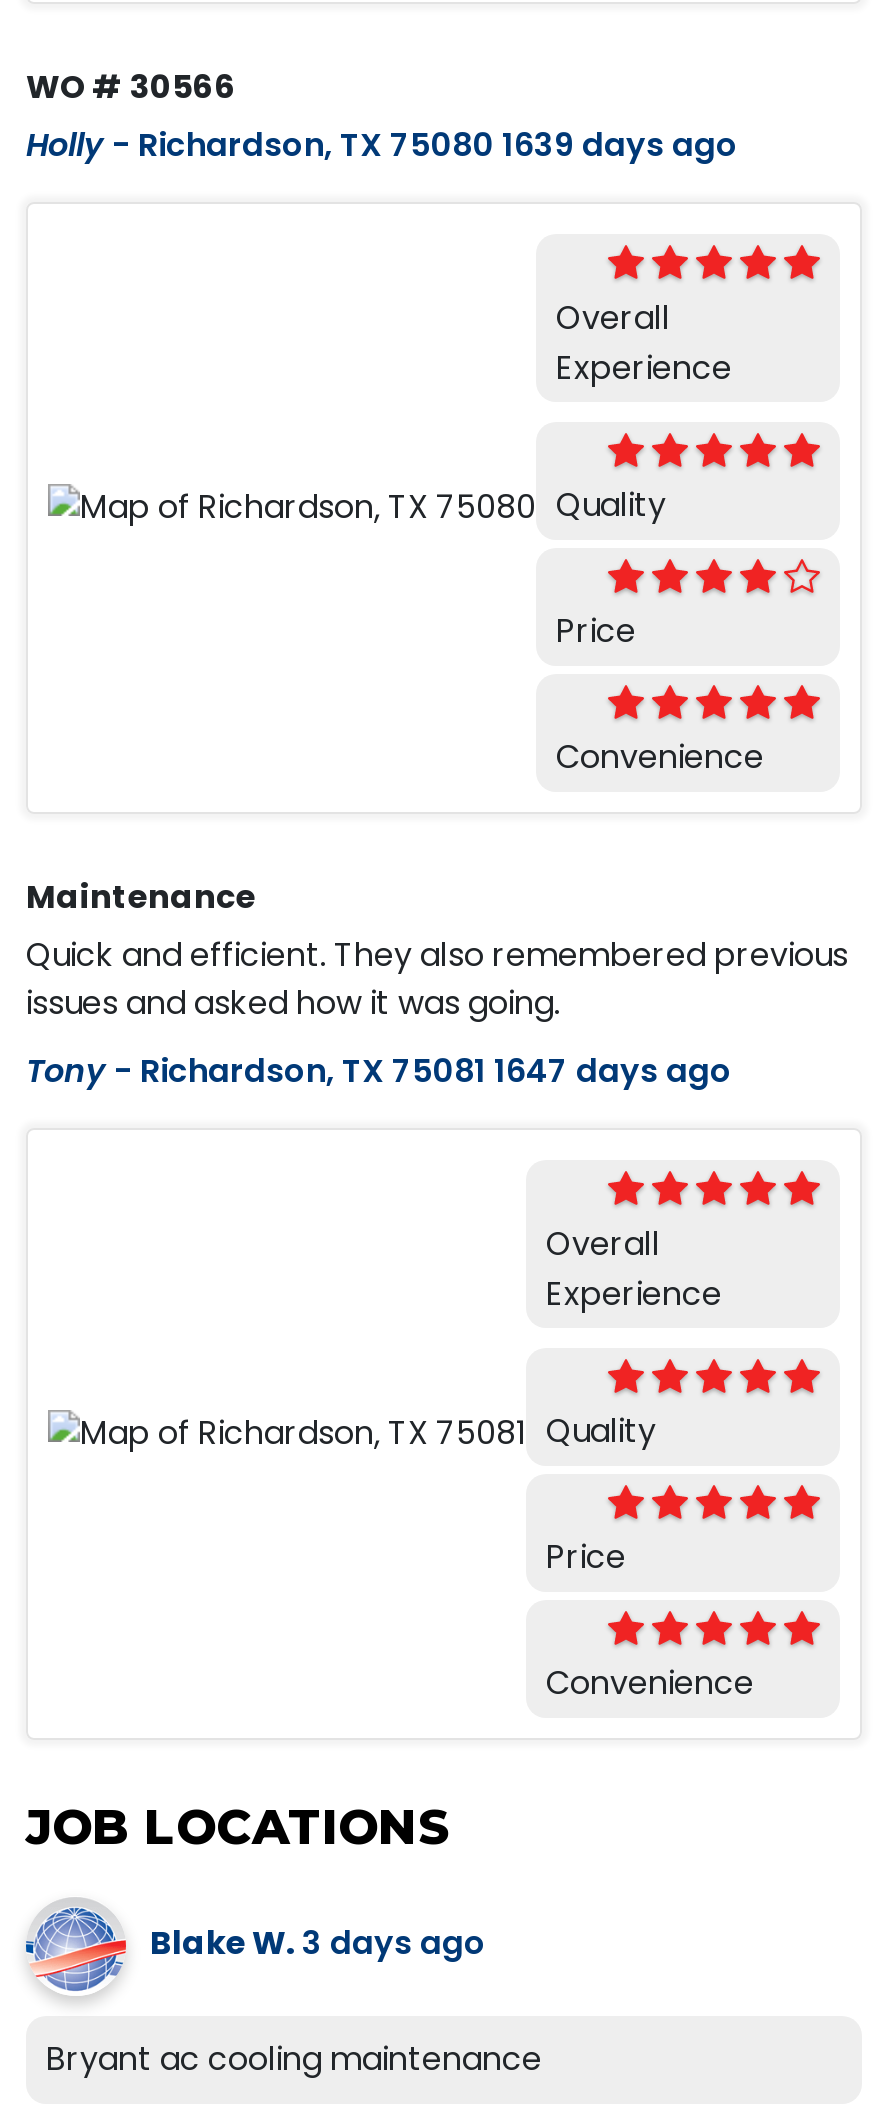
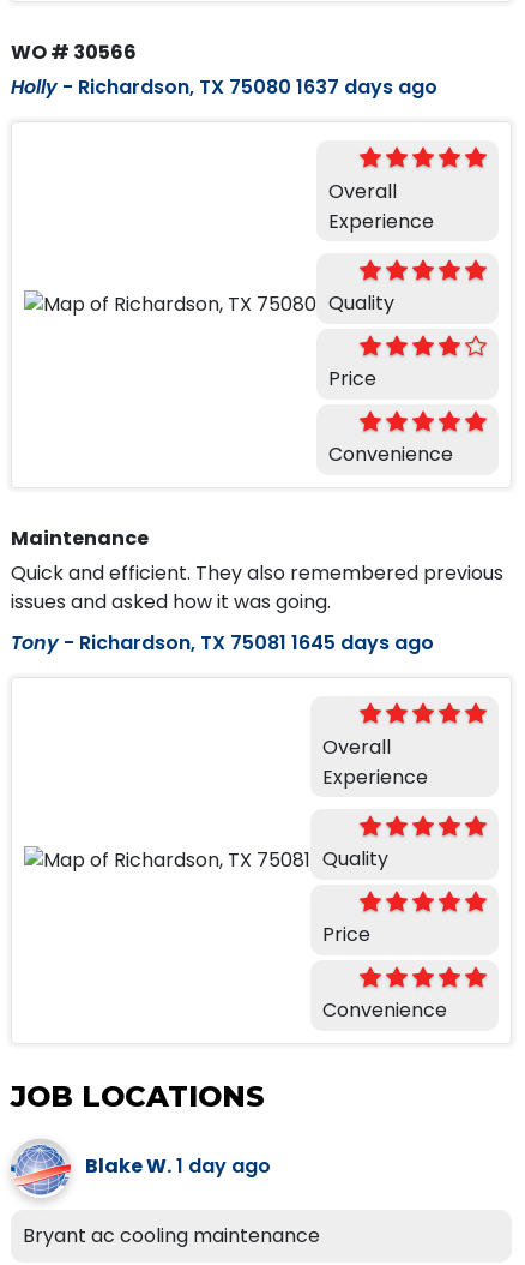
[26,122,738,168] Holly - Richardson, TX 75080 1639 days ago -> [11,73,437,101] Holly - Richardson, TX 75080 1637 days ago
[26,1048,732,1094] Tony - Richardson, TX 75081 1647 days ago -> [11,629,434,657] Tony - Richardson, TX 75081 1645 days ago
[150,1920,486,1966] Blake W. 3 days ago -> [85,1152,271,1180] Blake W. 1 day ago

